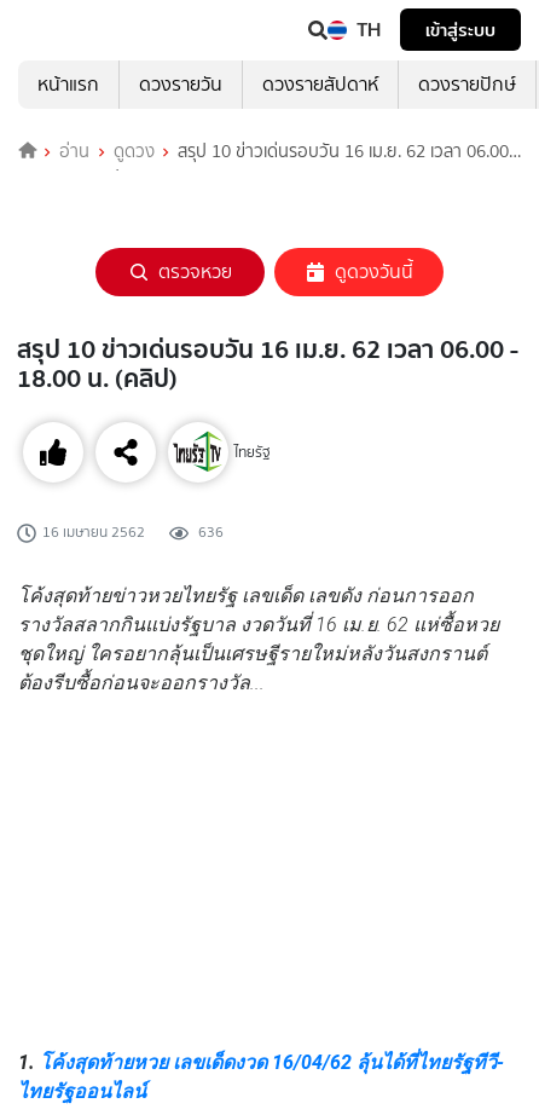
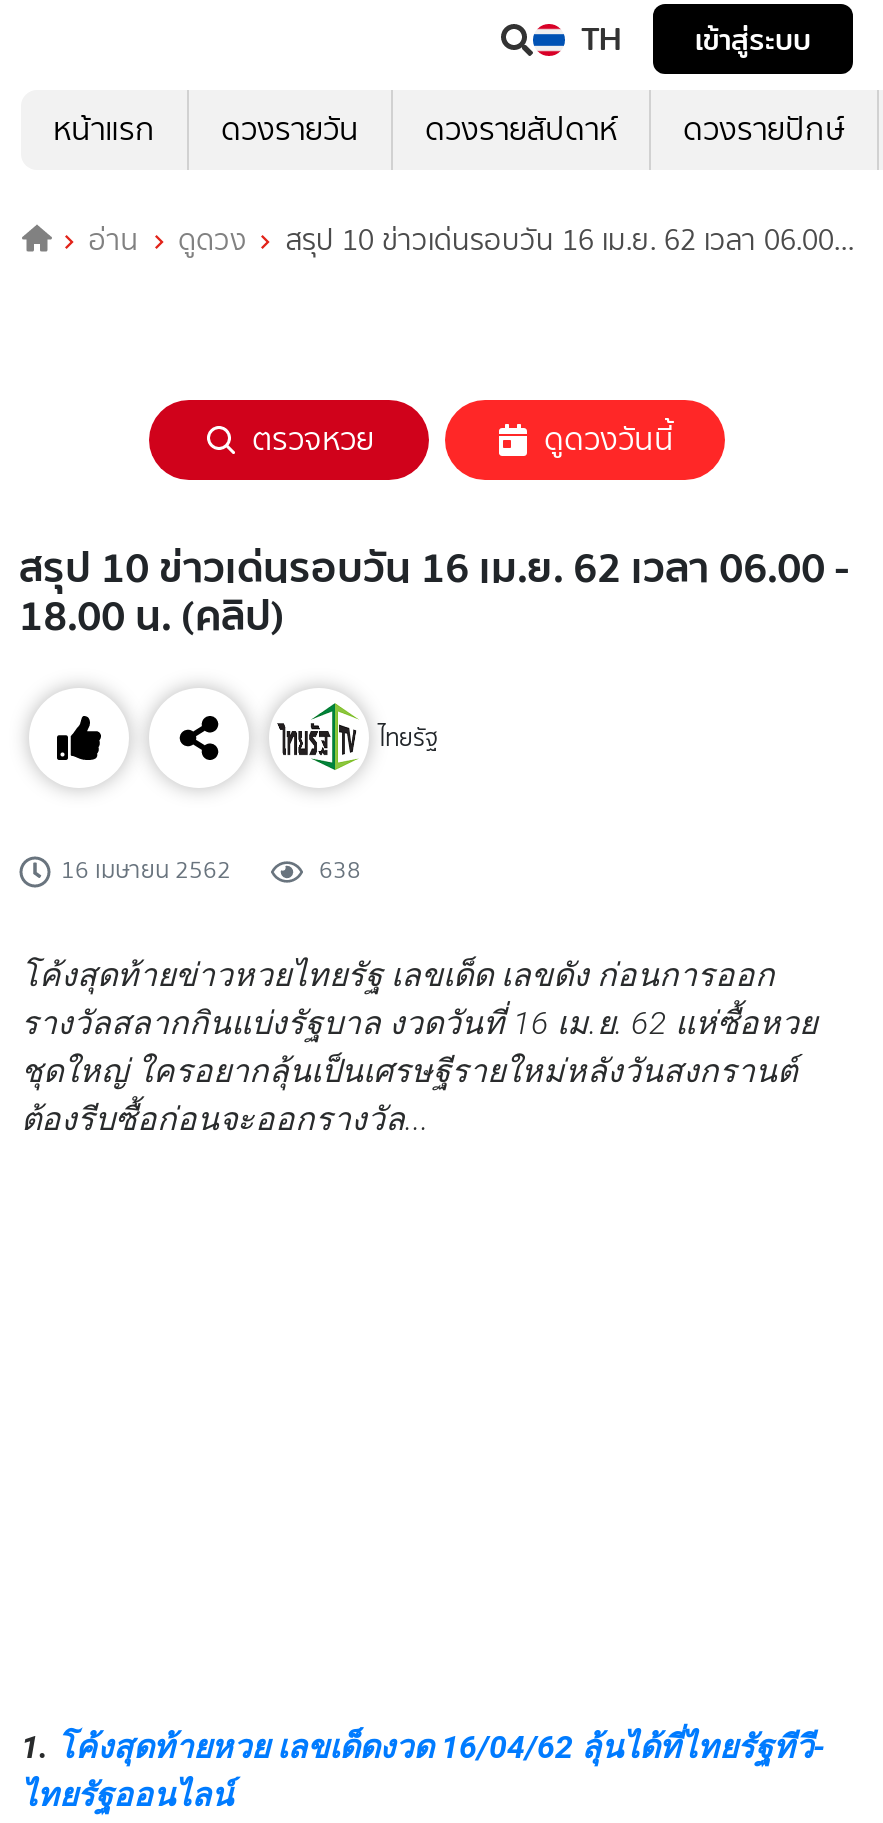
[198,521,224,543] 636 -> [319,852,361,888] 638

